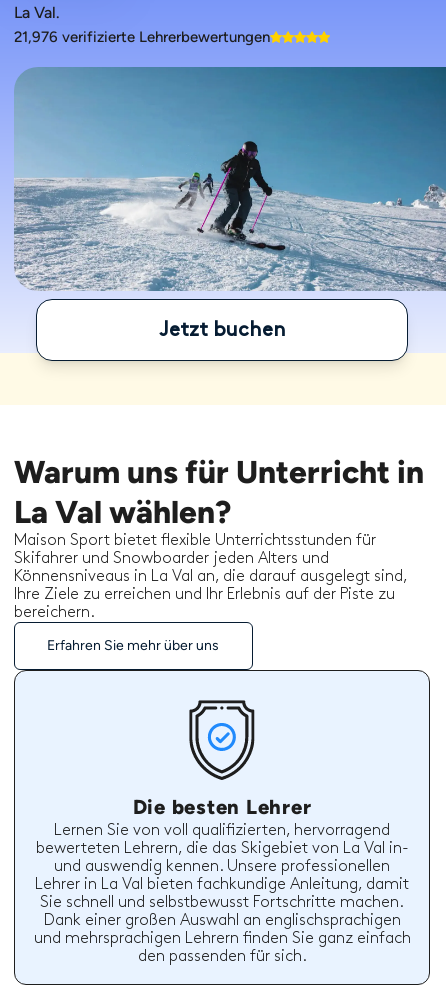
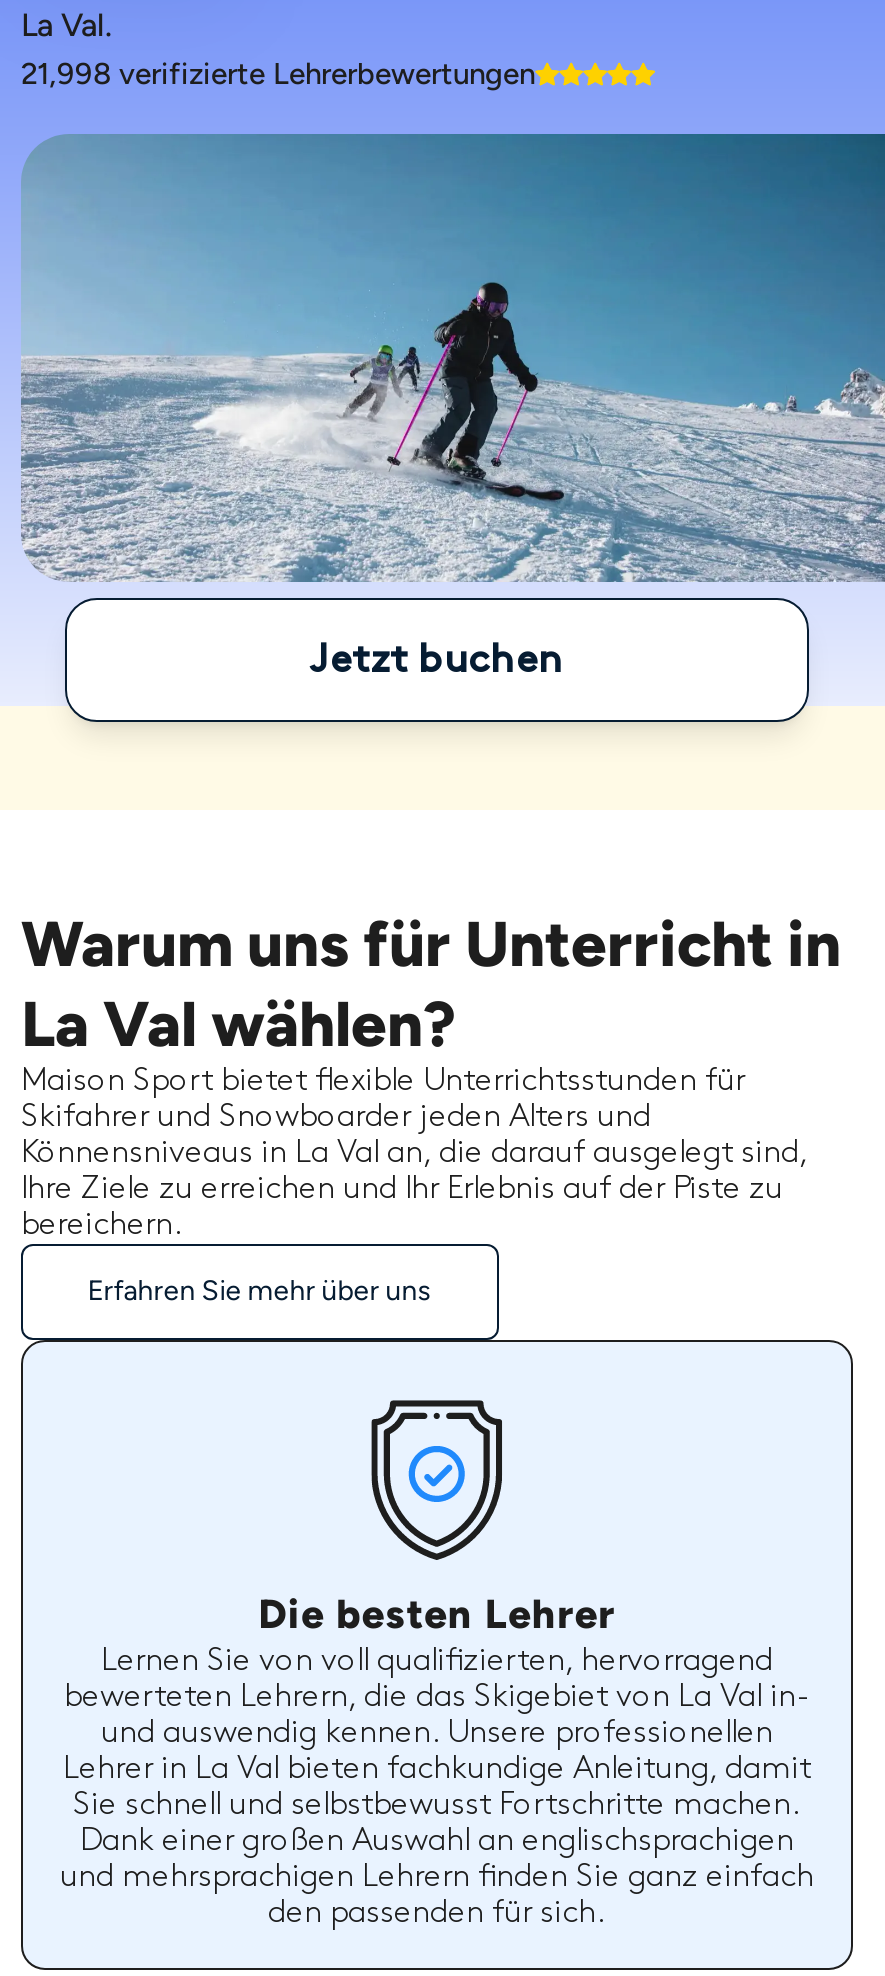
[14,28,270,46] 21,976 verifizierte Lehrerbewertungen -> [21,56,535,92] 21,998 verifizierte Lehrerbewertungen

